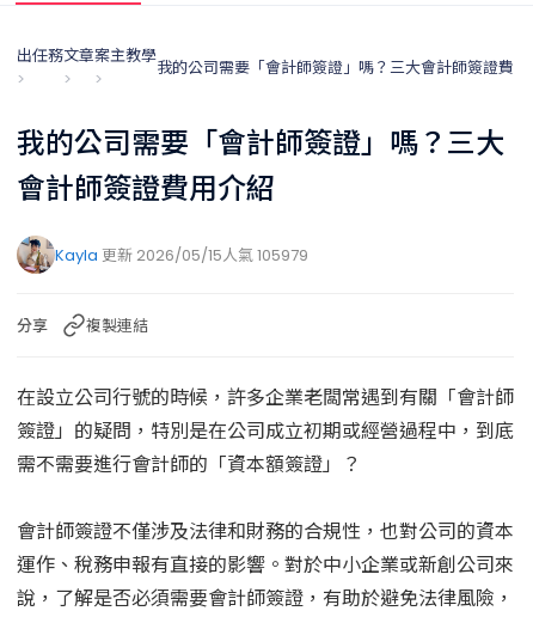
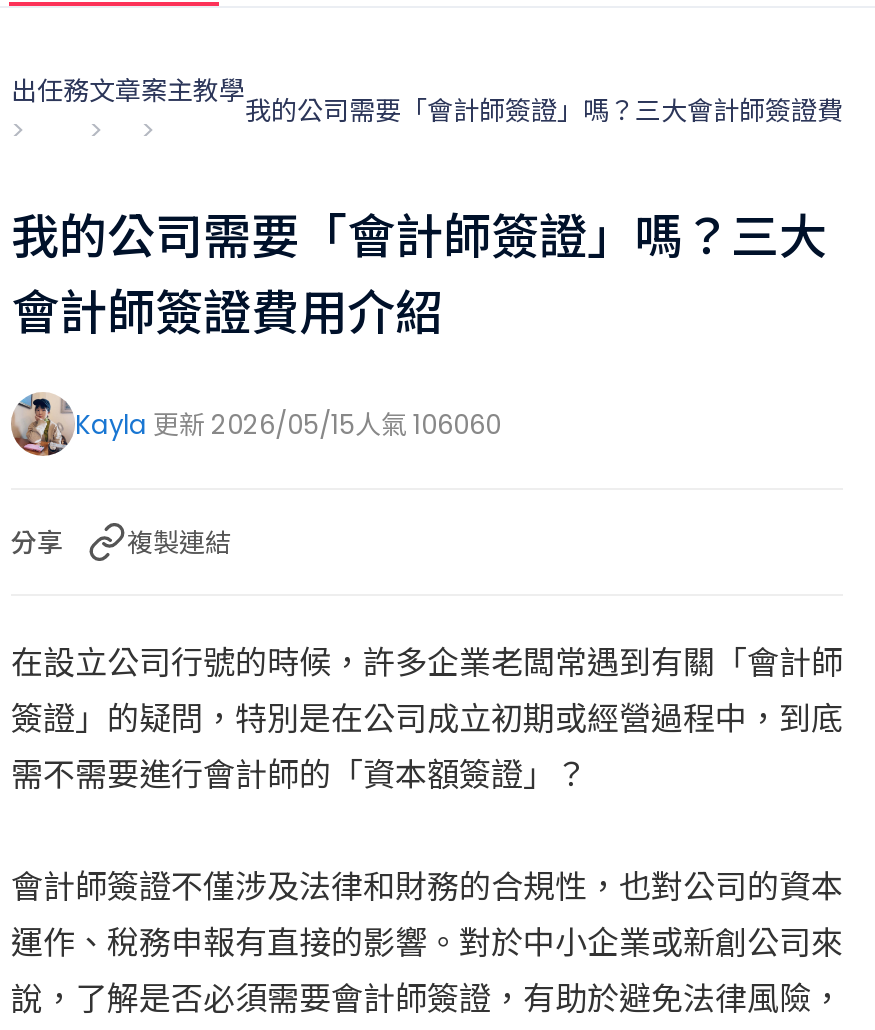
[55,243,308,266] Kayla 更新 2026/05/15人氣 105979 -> [75,405,501,443] Kayla 更新 2026/05/15人氣 106060

